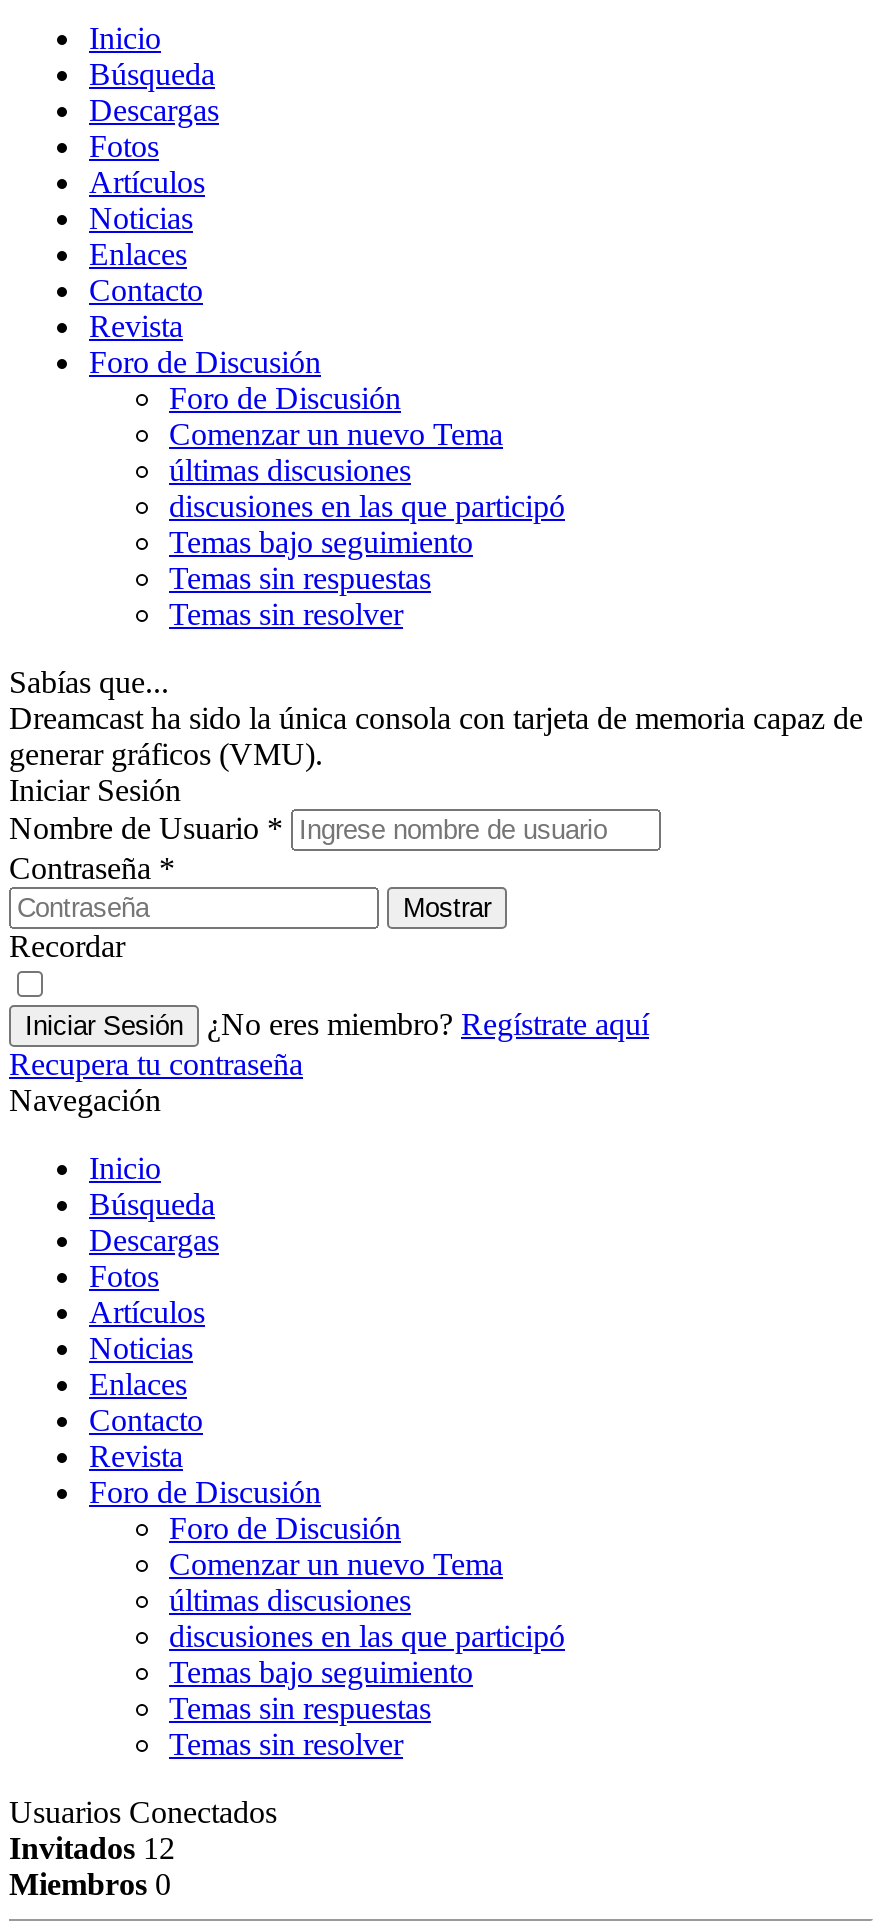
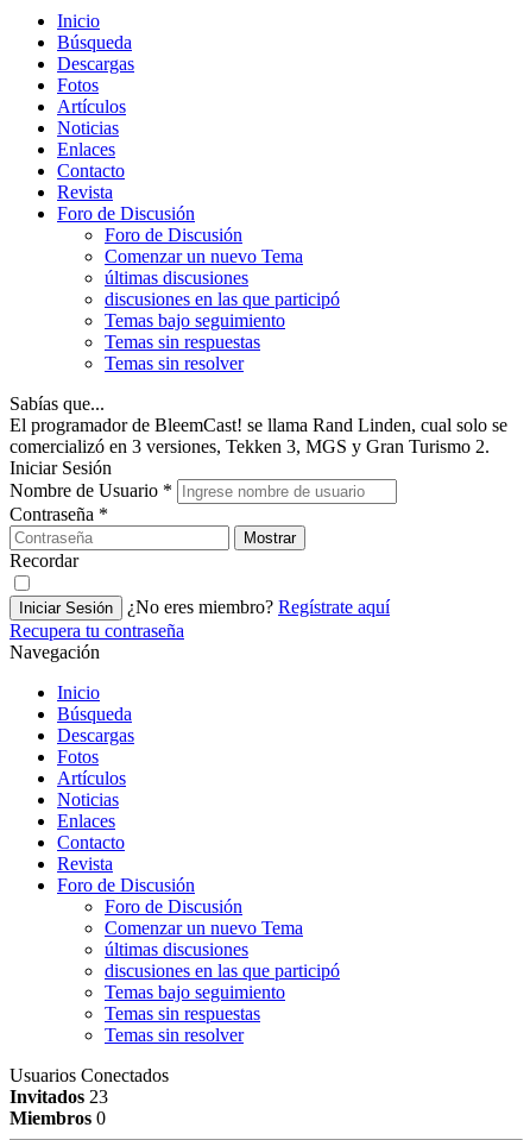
[9,701,863,771] Dreamcast ha sido la única consola con tarjeta de memoria capaz de | generar gráficos (VMU). -> [10,415,507,456] El programador de BleemCast! se llama Rand Linden, cual solo se | comercializó en 3 versiones, Tekken 3, MGS y Gran Turismo 2.
[9,1831,175,1865] Invitados 12 -> [10,1087,108,1107] Invitados 23

